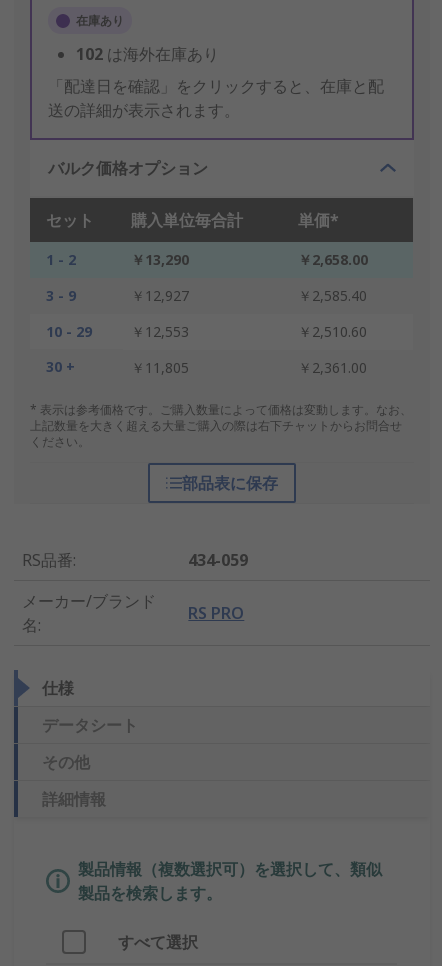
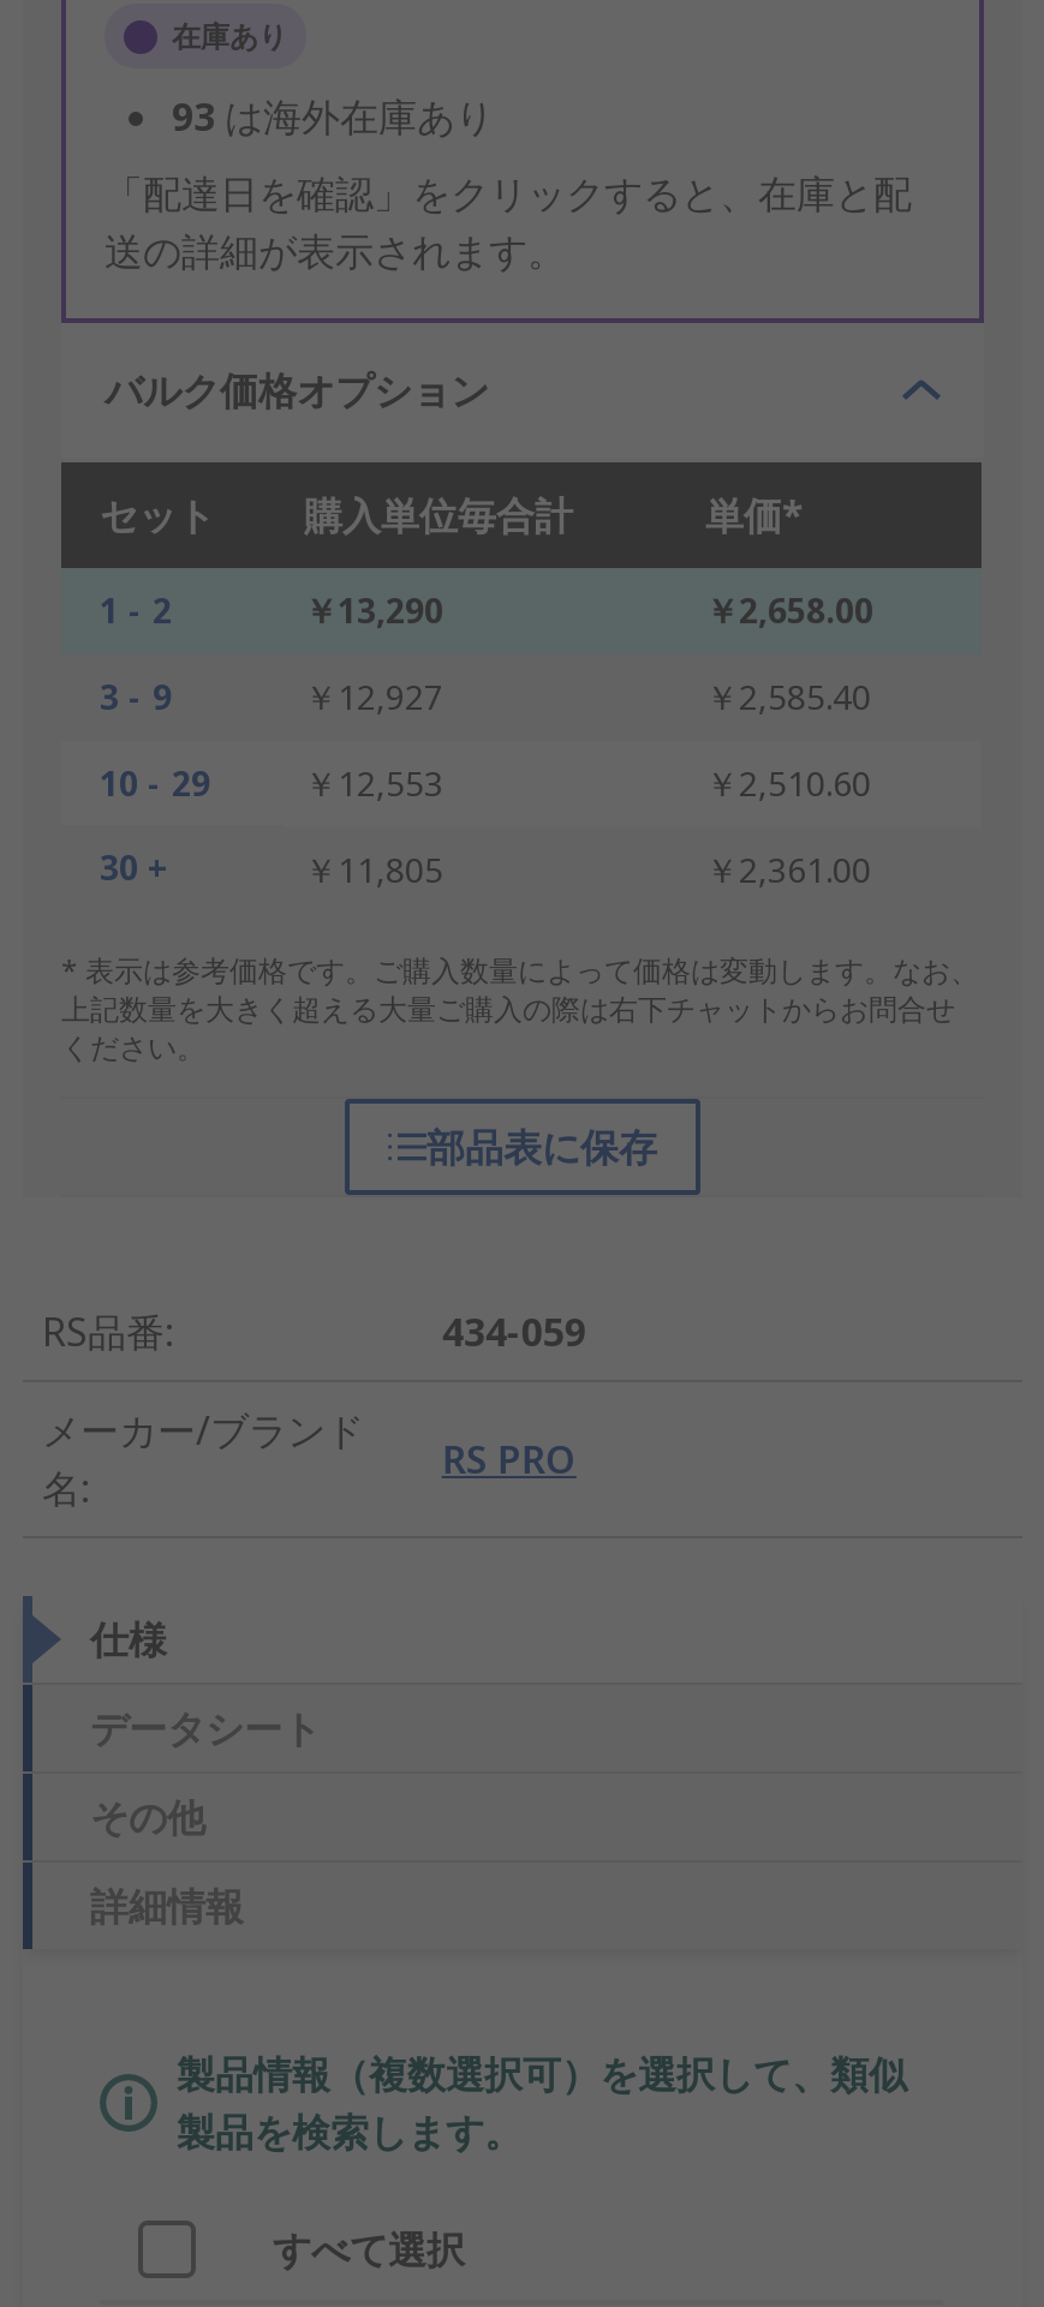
[76,43,219,65] 102は海外在庫あり -> [172,91,494,144] 93は海外在庫あり

